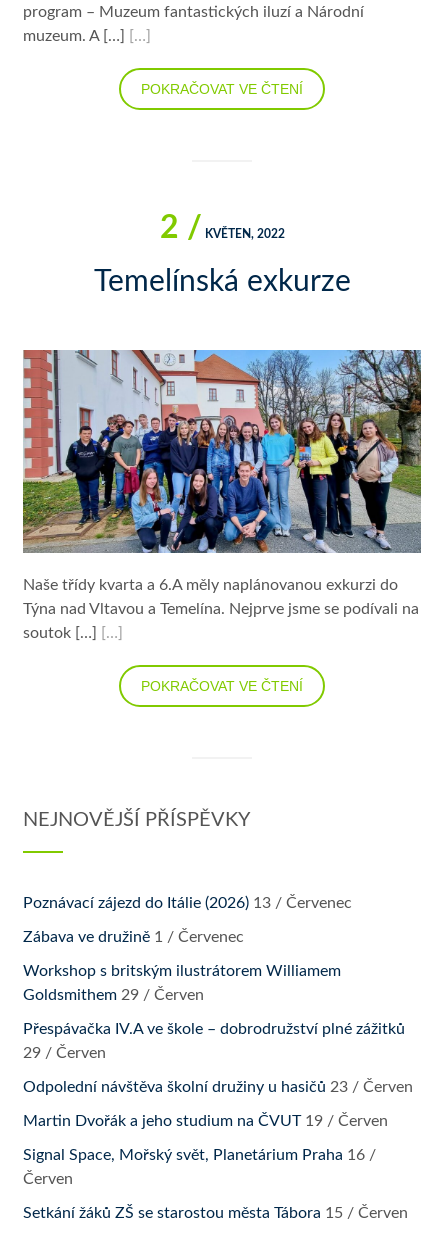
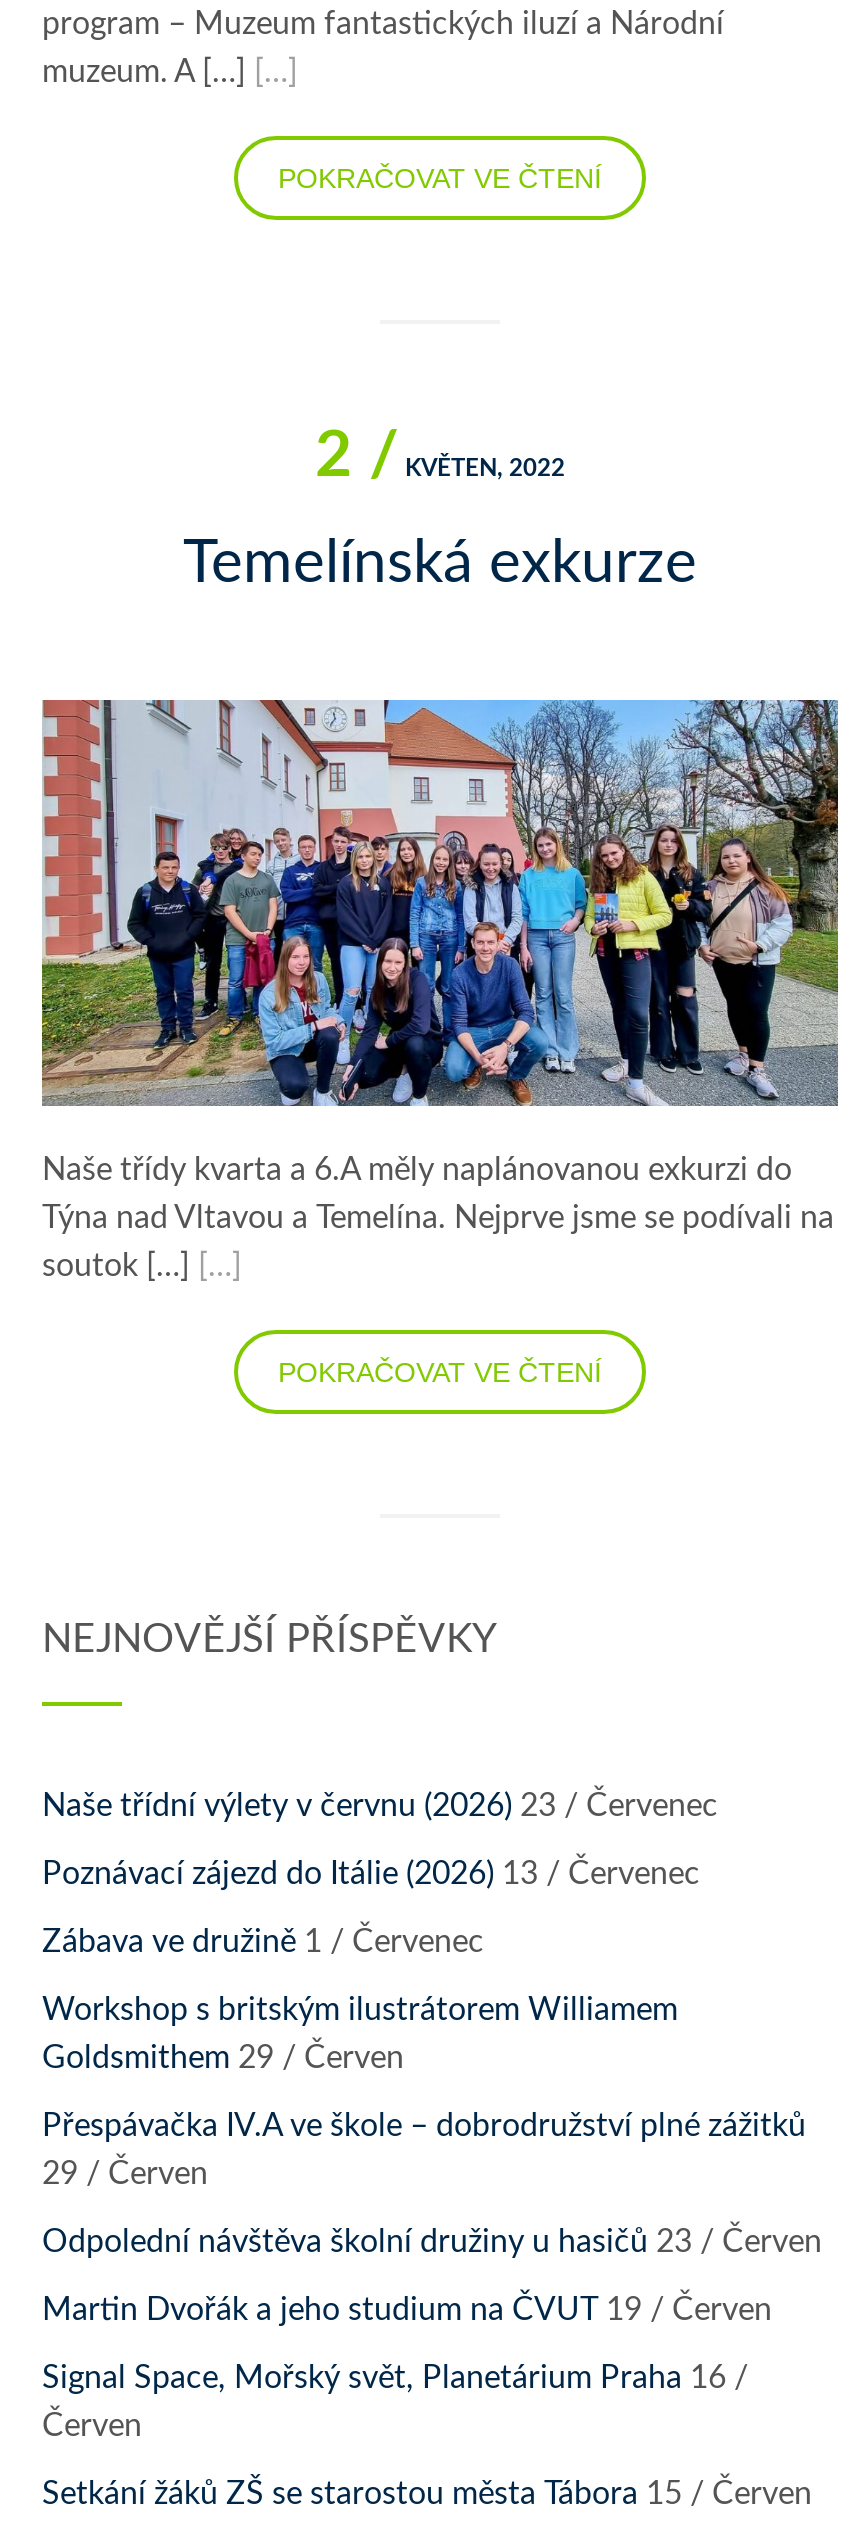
none -> [42,1790,718,1822] Naše třídní výlety v červnu (2026) 23 / Červenec

